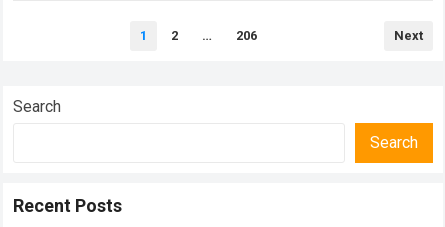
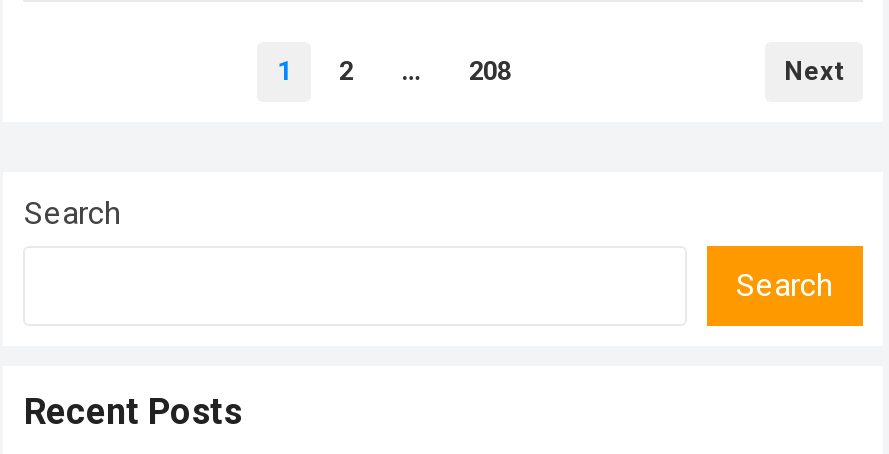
[236,28,257,43] 206 -> [469,56,511,86] 208

